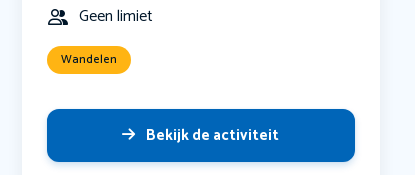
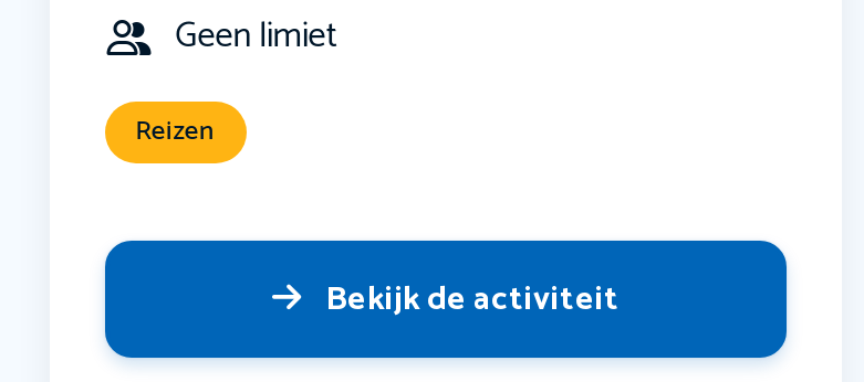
[61,50,117,69] Wandelen -> [136,111,215,153] Reizen

